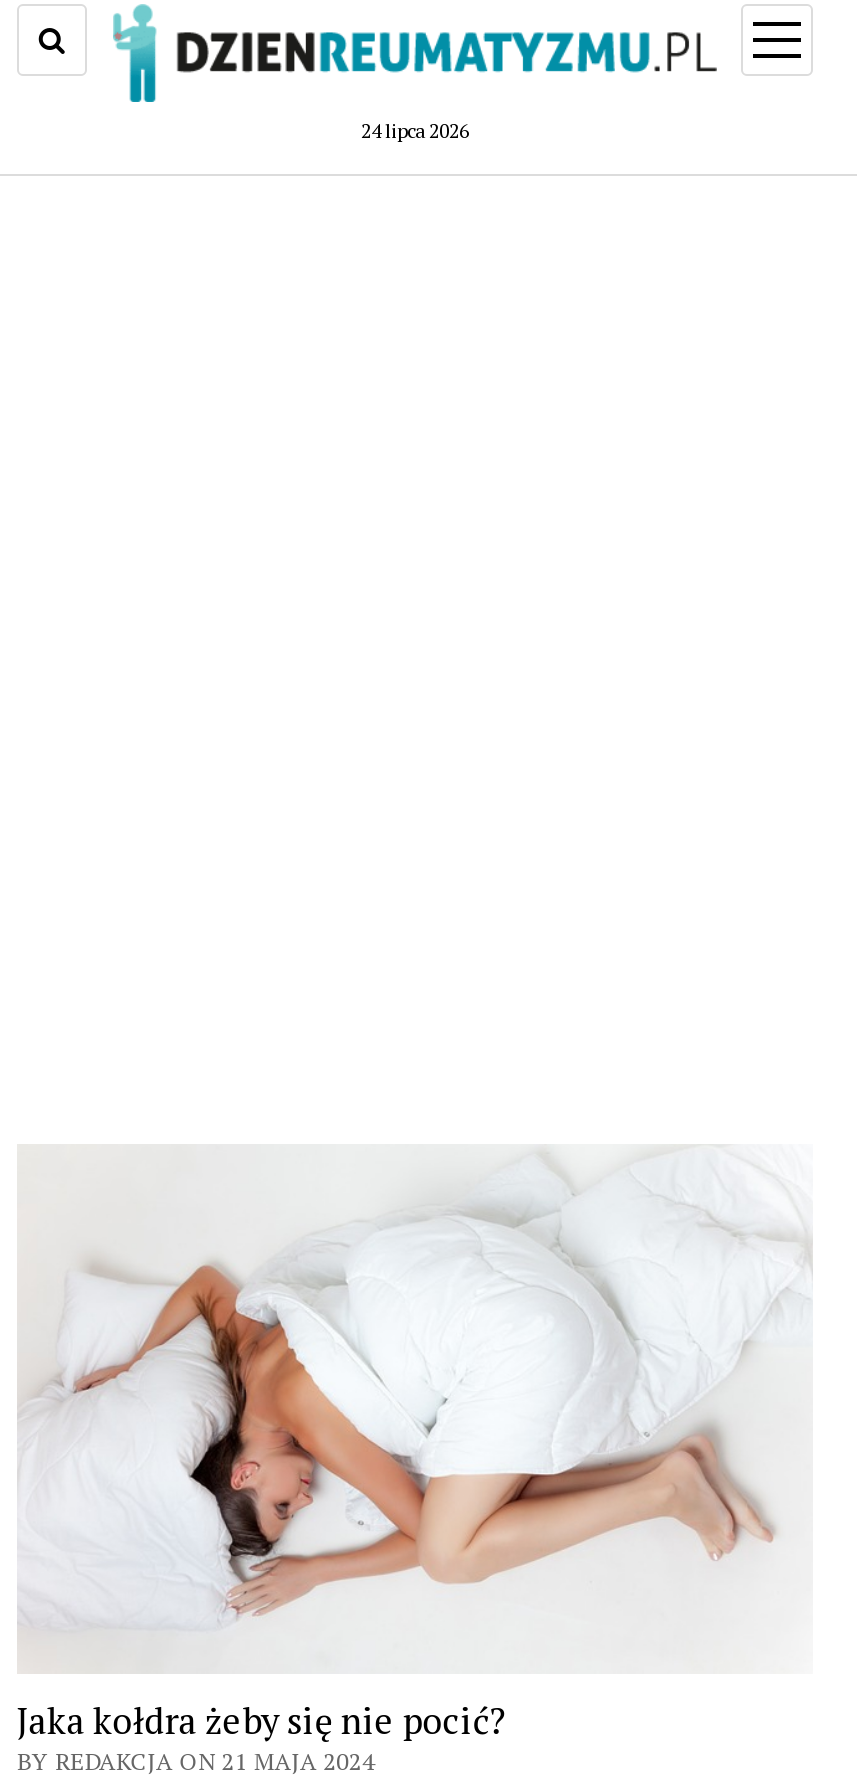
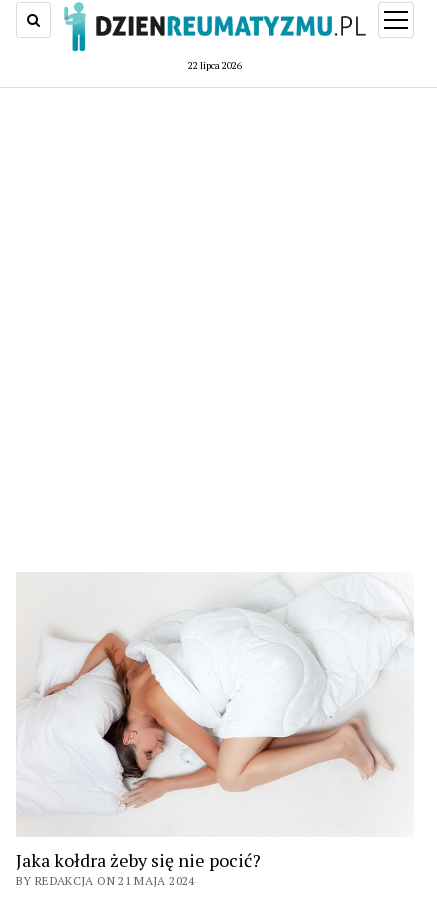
[361,117,469,143] 24 lipca 2026 -> [188,58,242,71] 22 lipca 2026

